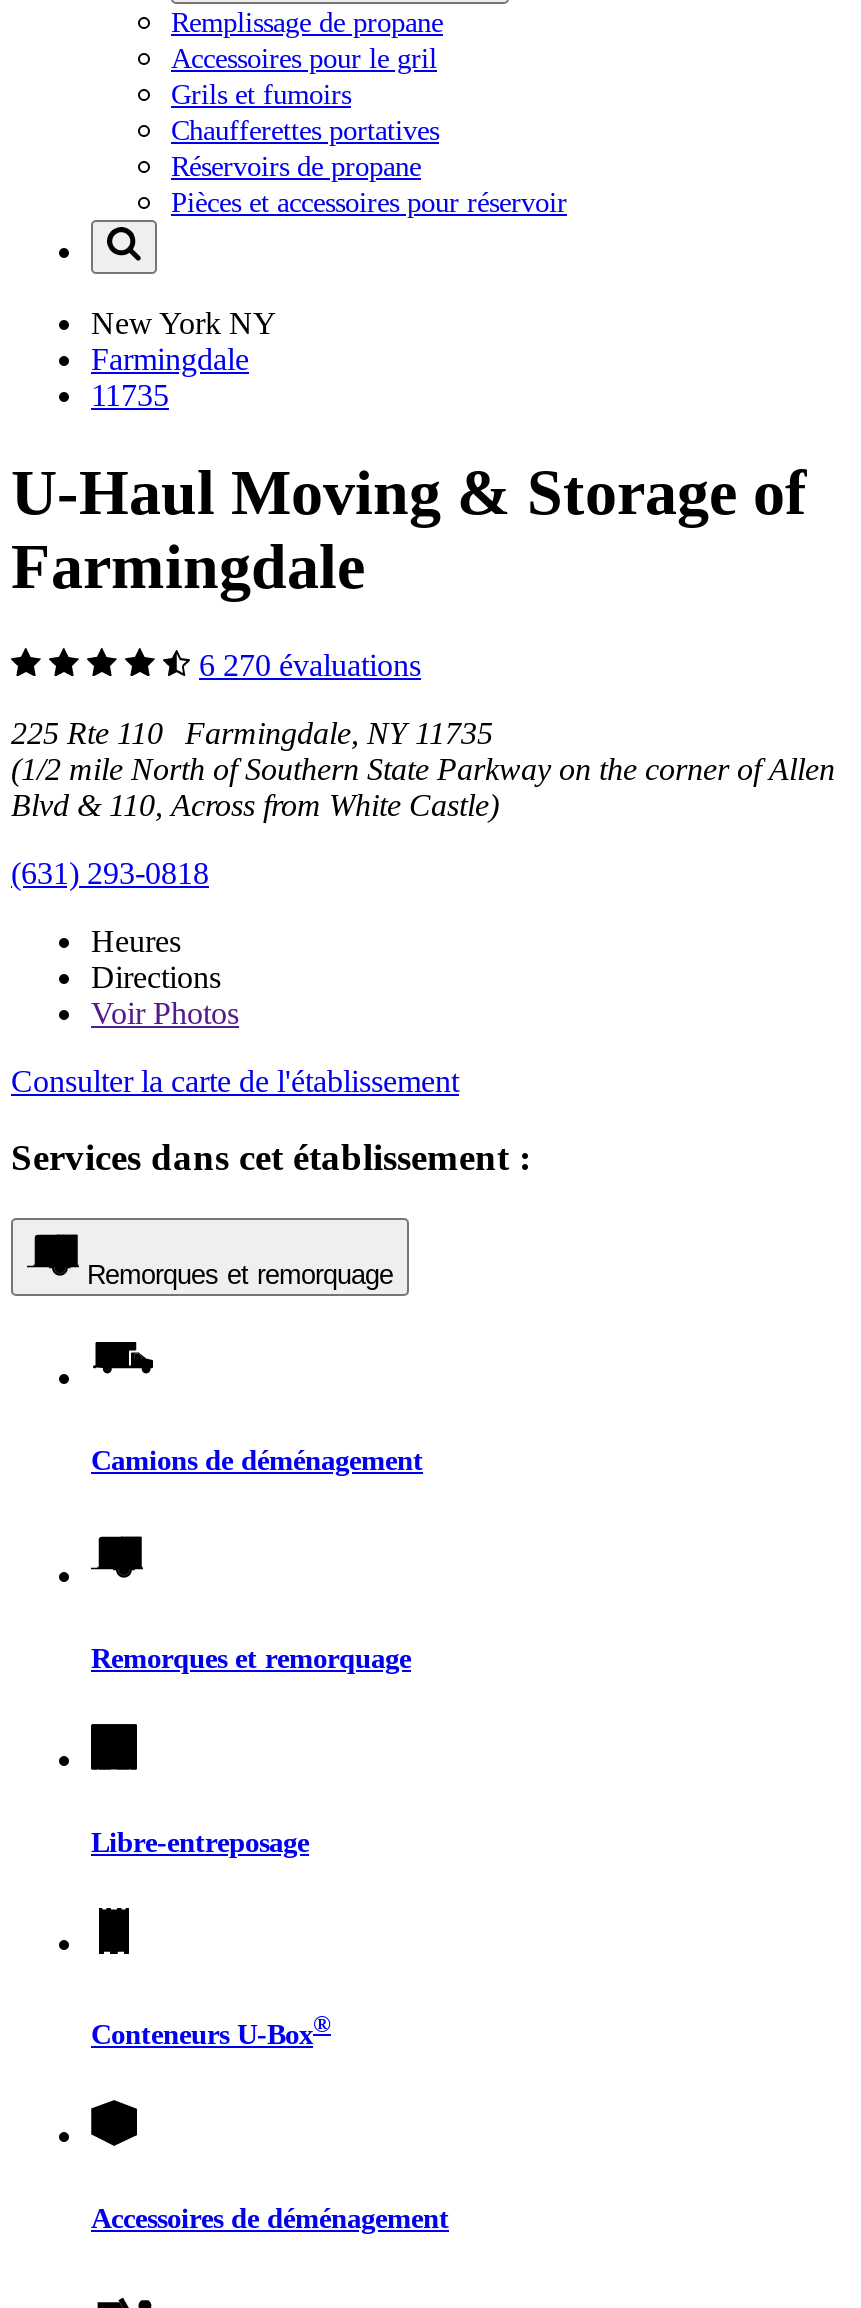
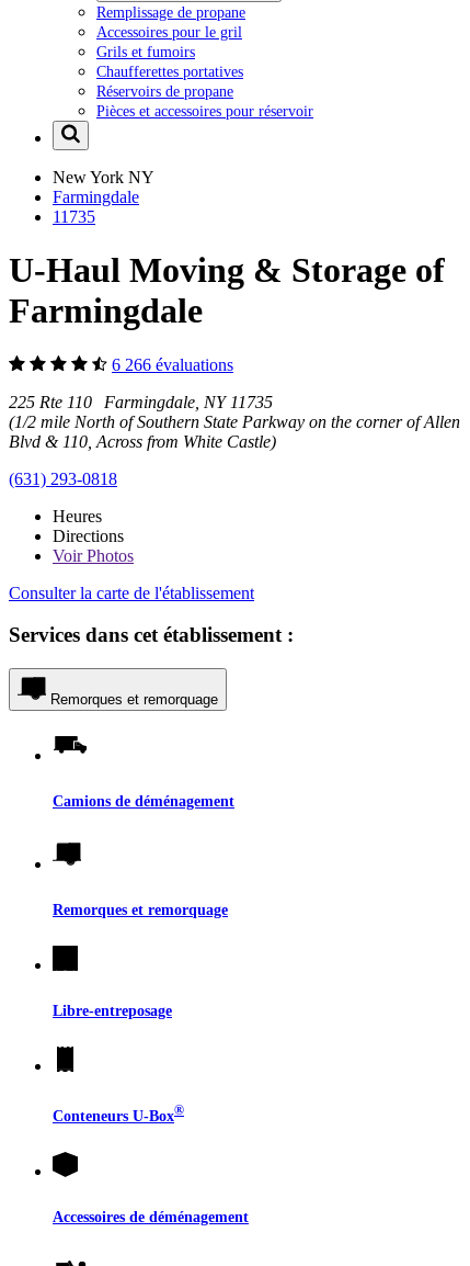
[199,647,421,681] 6 270 évaluations -> [112,355,233,374] 6 266 évaluations

